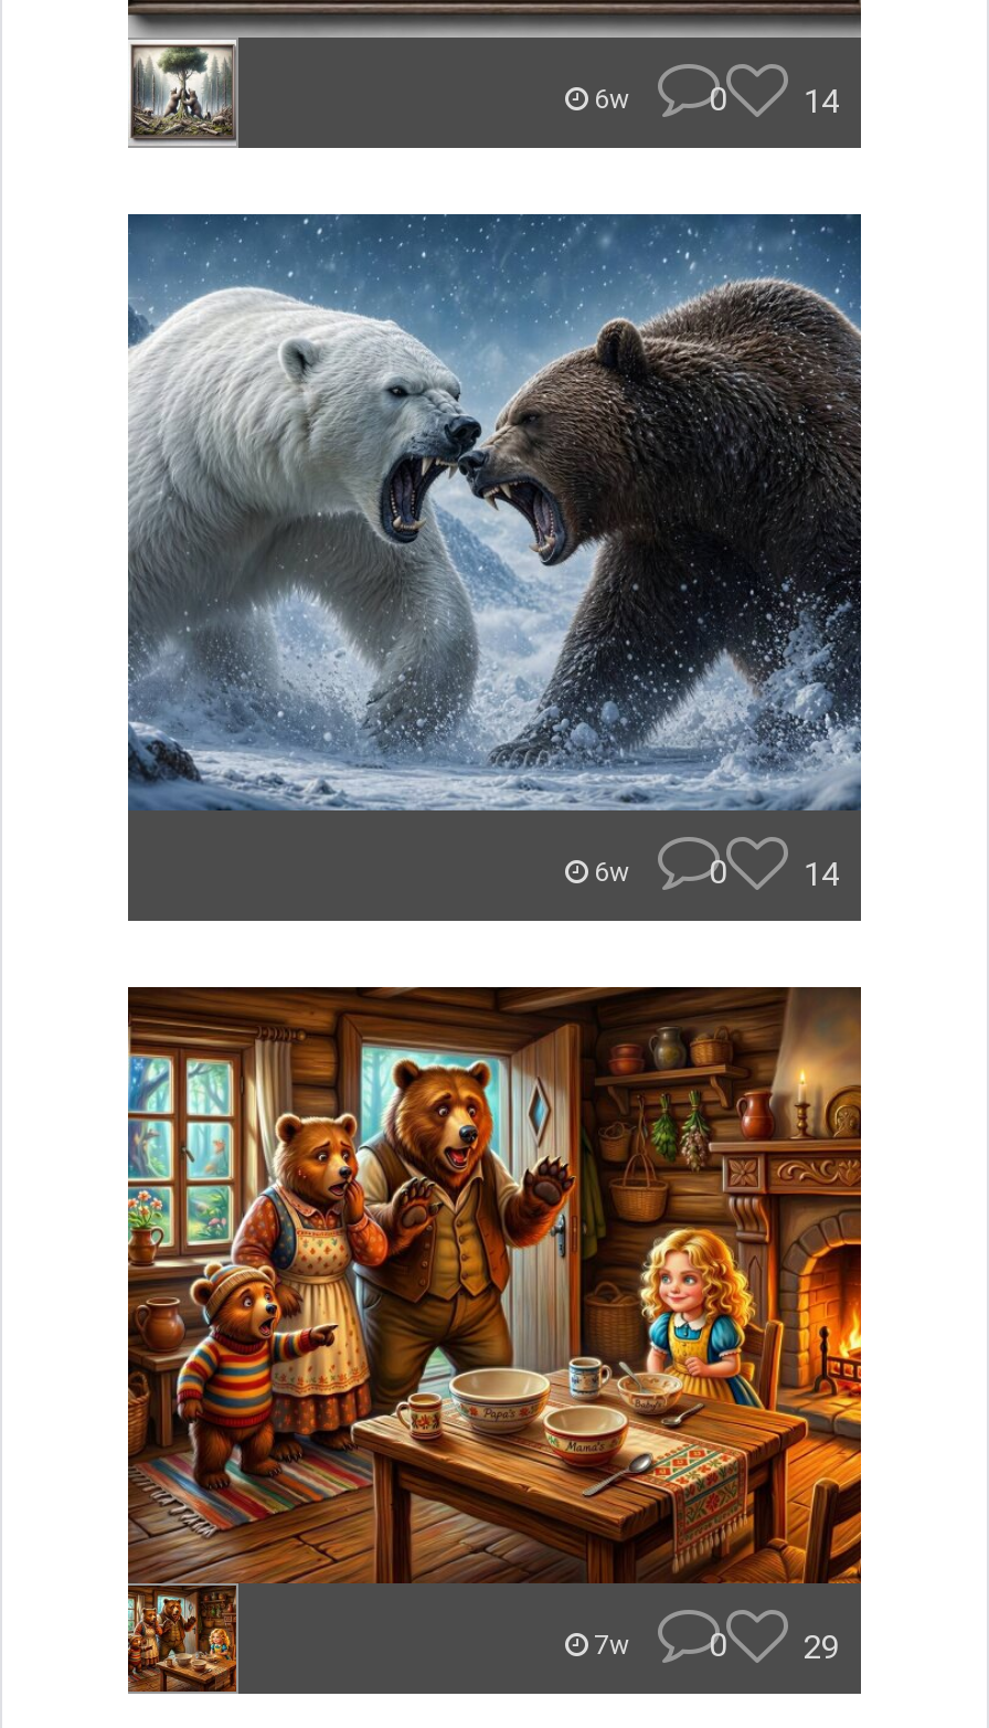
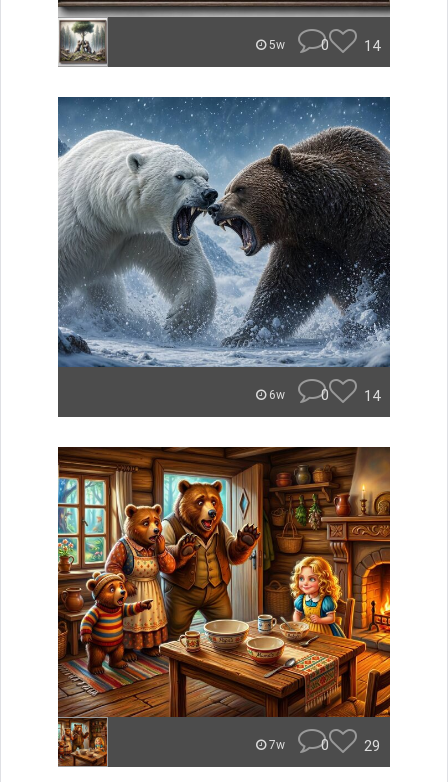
[587,84,636,115] 6w -> [266,38,288,52] 5w

